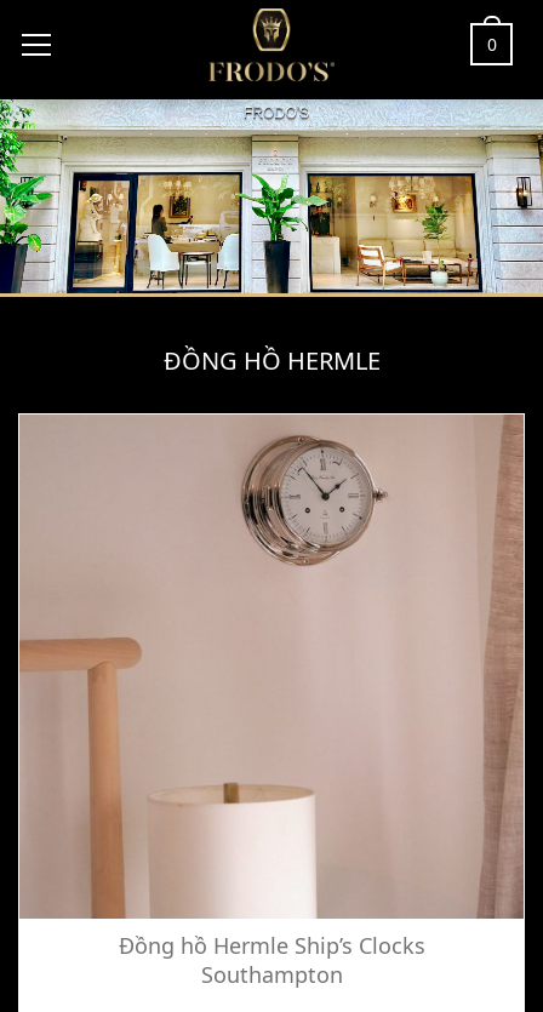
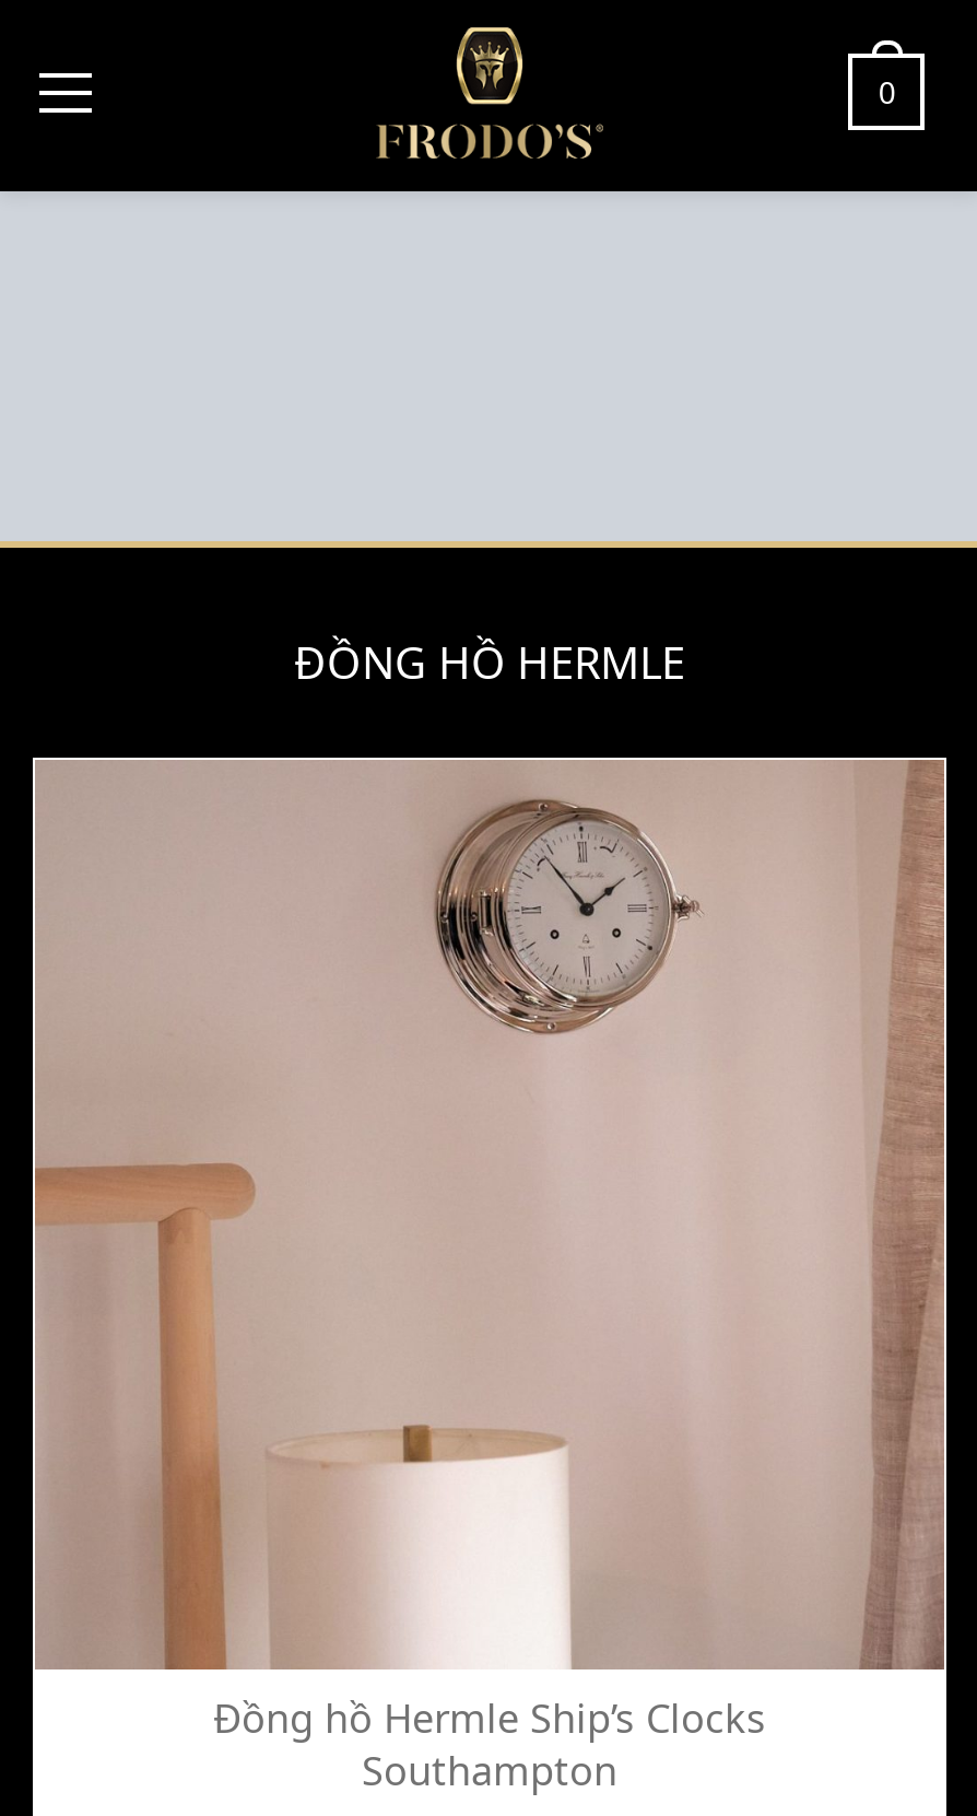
[4,99,539,295] [image] -> none

